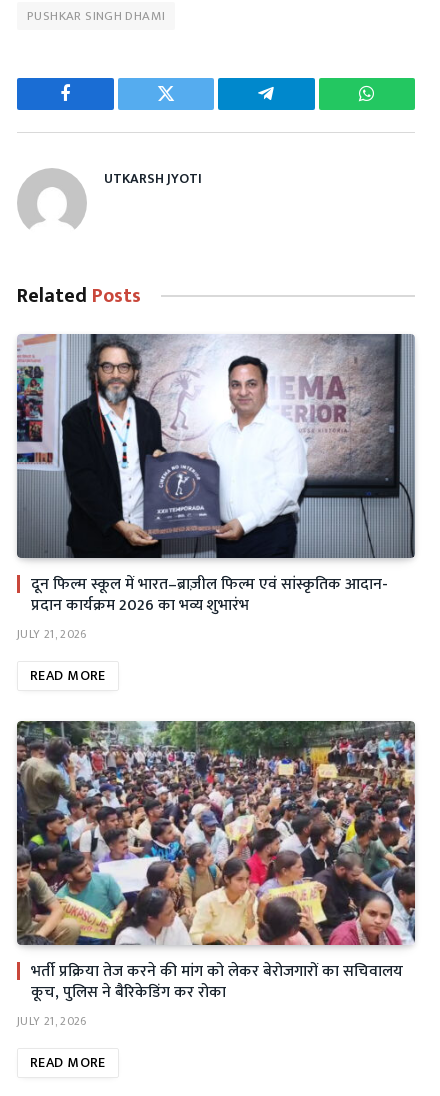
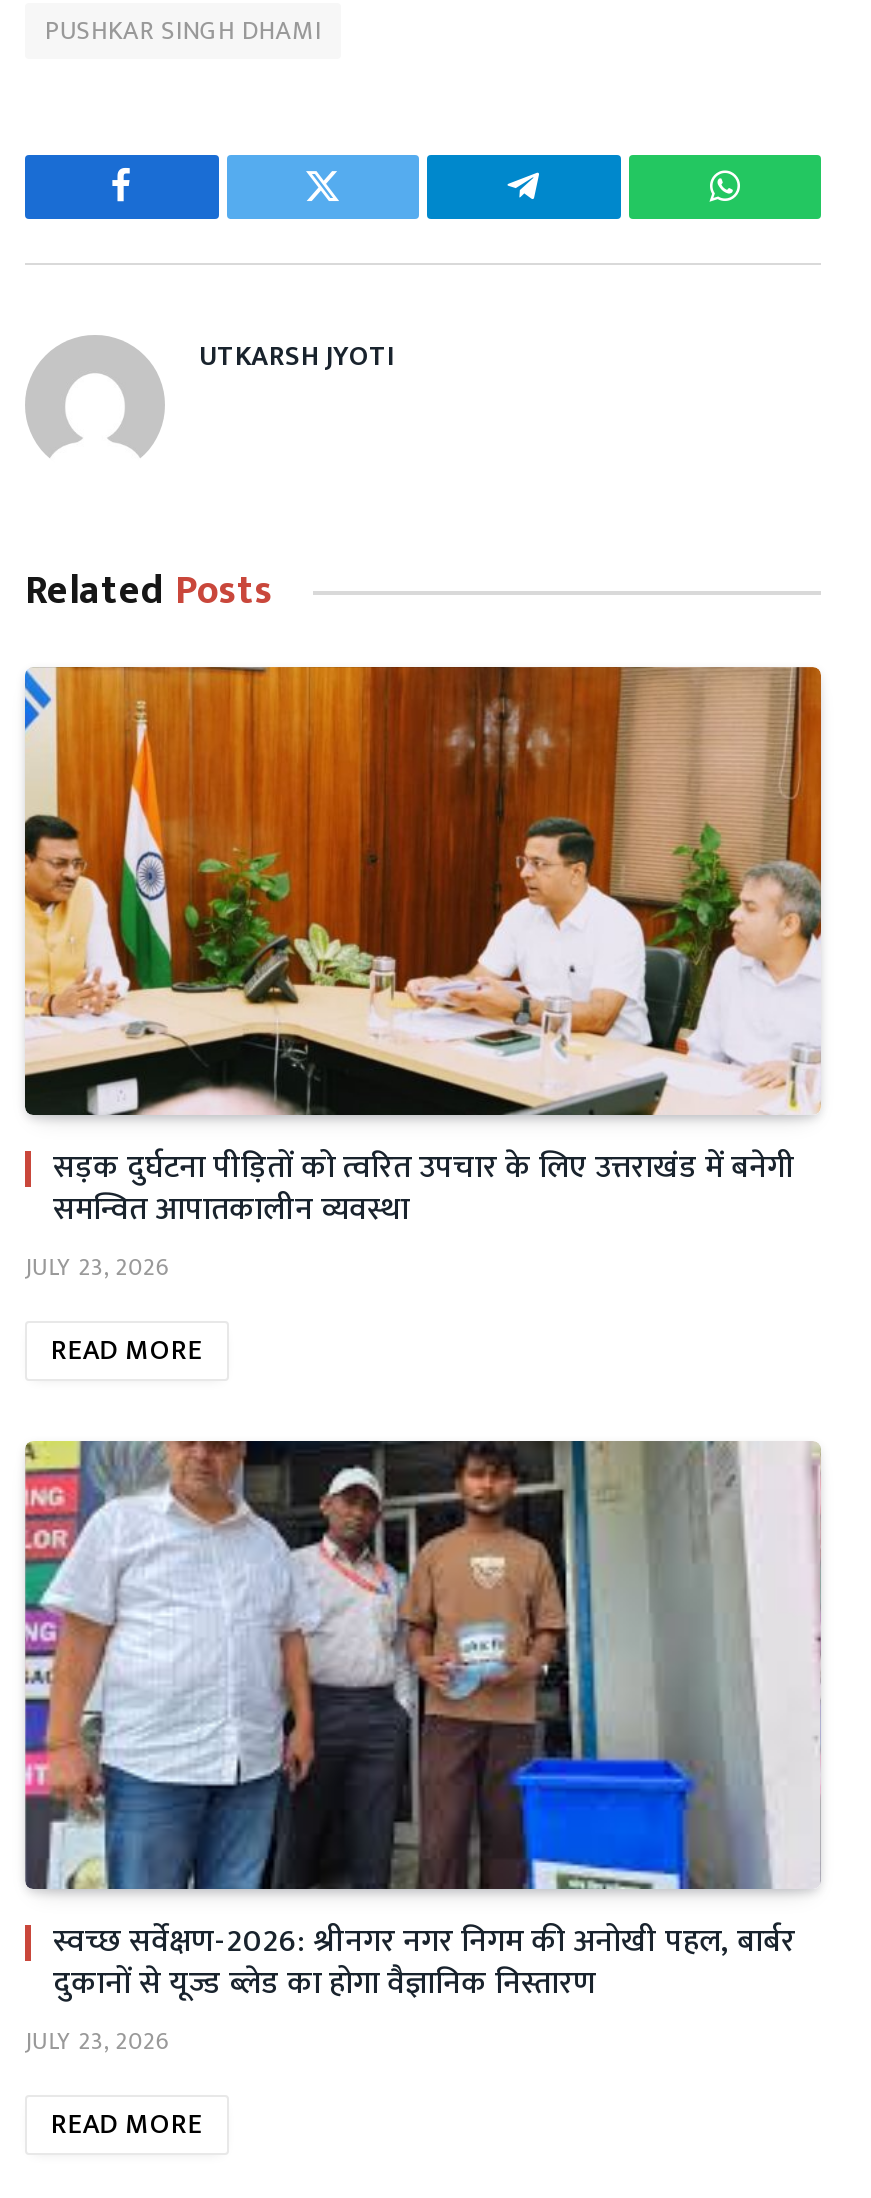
[16,333,416,644] [image] | दून फिल्म स्कूल में भारत–ब्राज़ील फिल्म एवं सांस्कृतिक आदान- | प्रदान कार्यक्रम 2026 का भव्य शुभारंभ | JULY 21, 2026 -> [23,664,823,1287] [image] | सड़क दुर्घटना पीड़ितों को त्वरित उपचार के लिए उत्तराखंड में बनेगी | समन्वित आपातकालीन व्यवस्था | JULY 23, 2026
[16,720,416,1031] [image] | भर्ती प्रक्रिया तेज करने की मांग को लेकर बेरोजगारों का सचिवालय | कूच, पुलिस ने बैरिकेडिंग कर रोका | JULY 21, 2026 -> [23,1438,821,2061] [image] | स्वच्छ सर्वेक्षण-2026: श्रीनगर नगर निगम की अनोखी पहल, बार्बर | दुकानों से यूज्ड ब्लेड का होगा वैज्ञानिक निस्तारण | JULY 23, 2026

